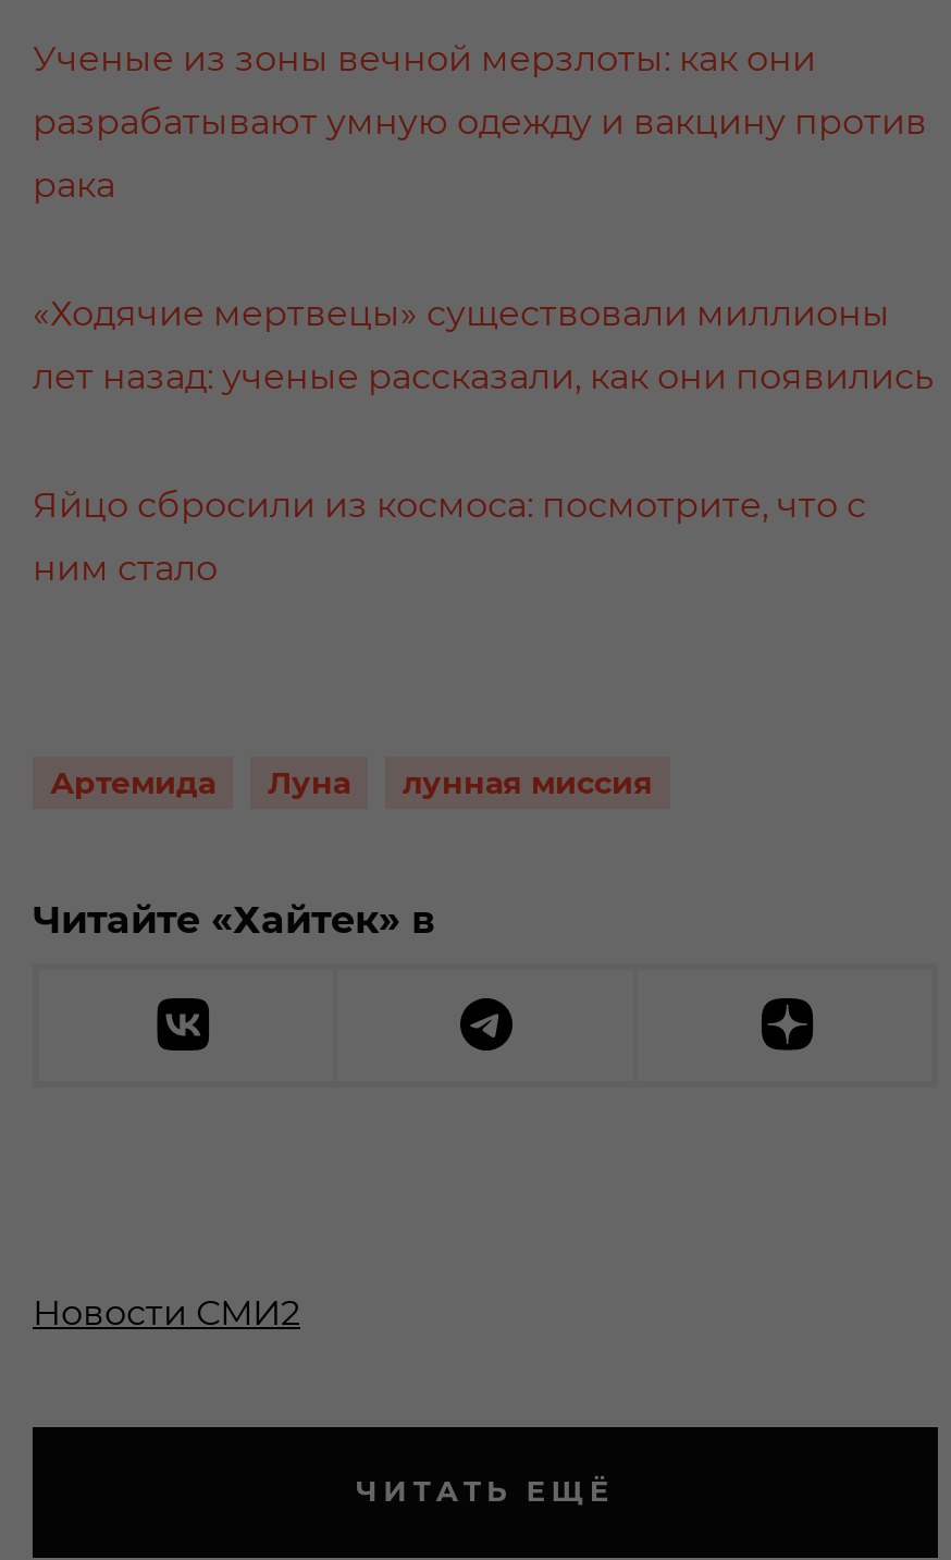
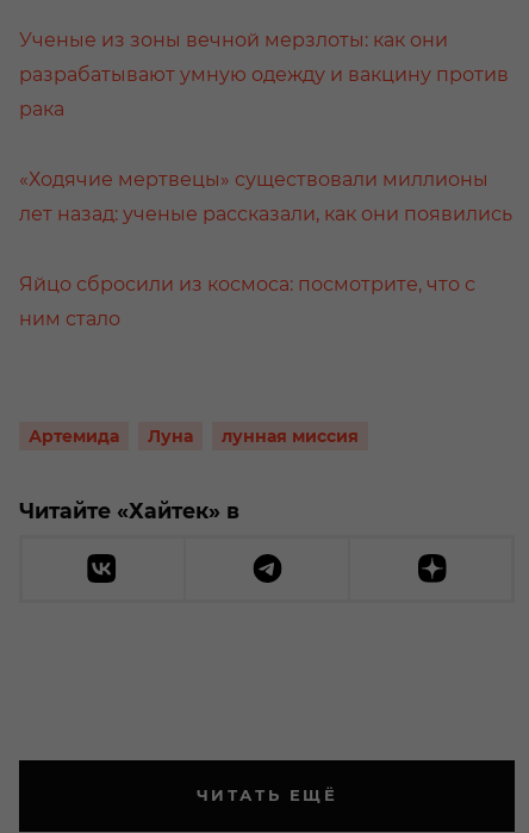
[33,1292,300,1333] Новости СМИ2 -> none

